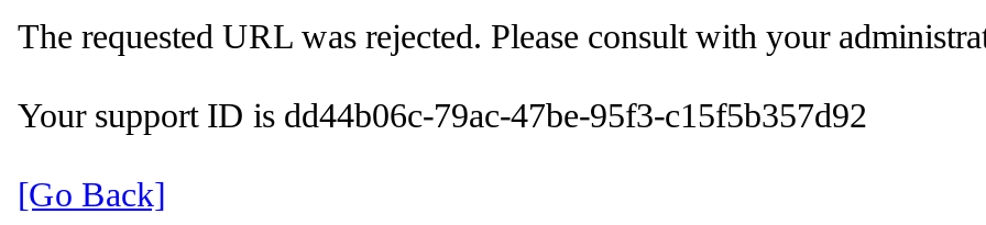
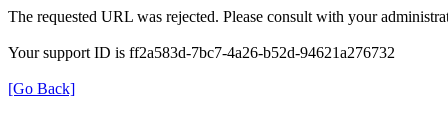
[18,97,867,134] Your support ID is dd44b06c-79ac-47be-95f3-c15f5b357d92 -> [8,44,395,61] Your support ID is ff2a583d-7bc7-4a26-b52d-94621a276732

